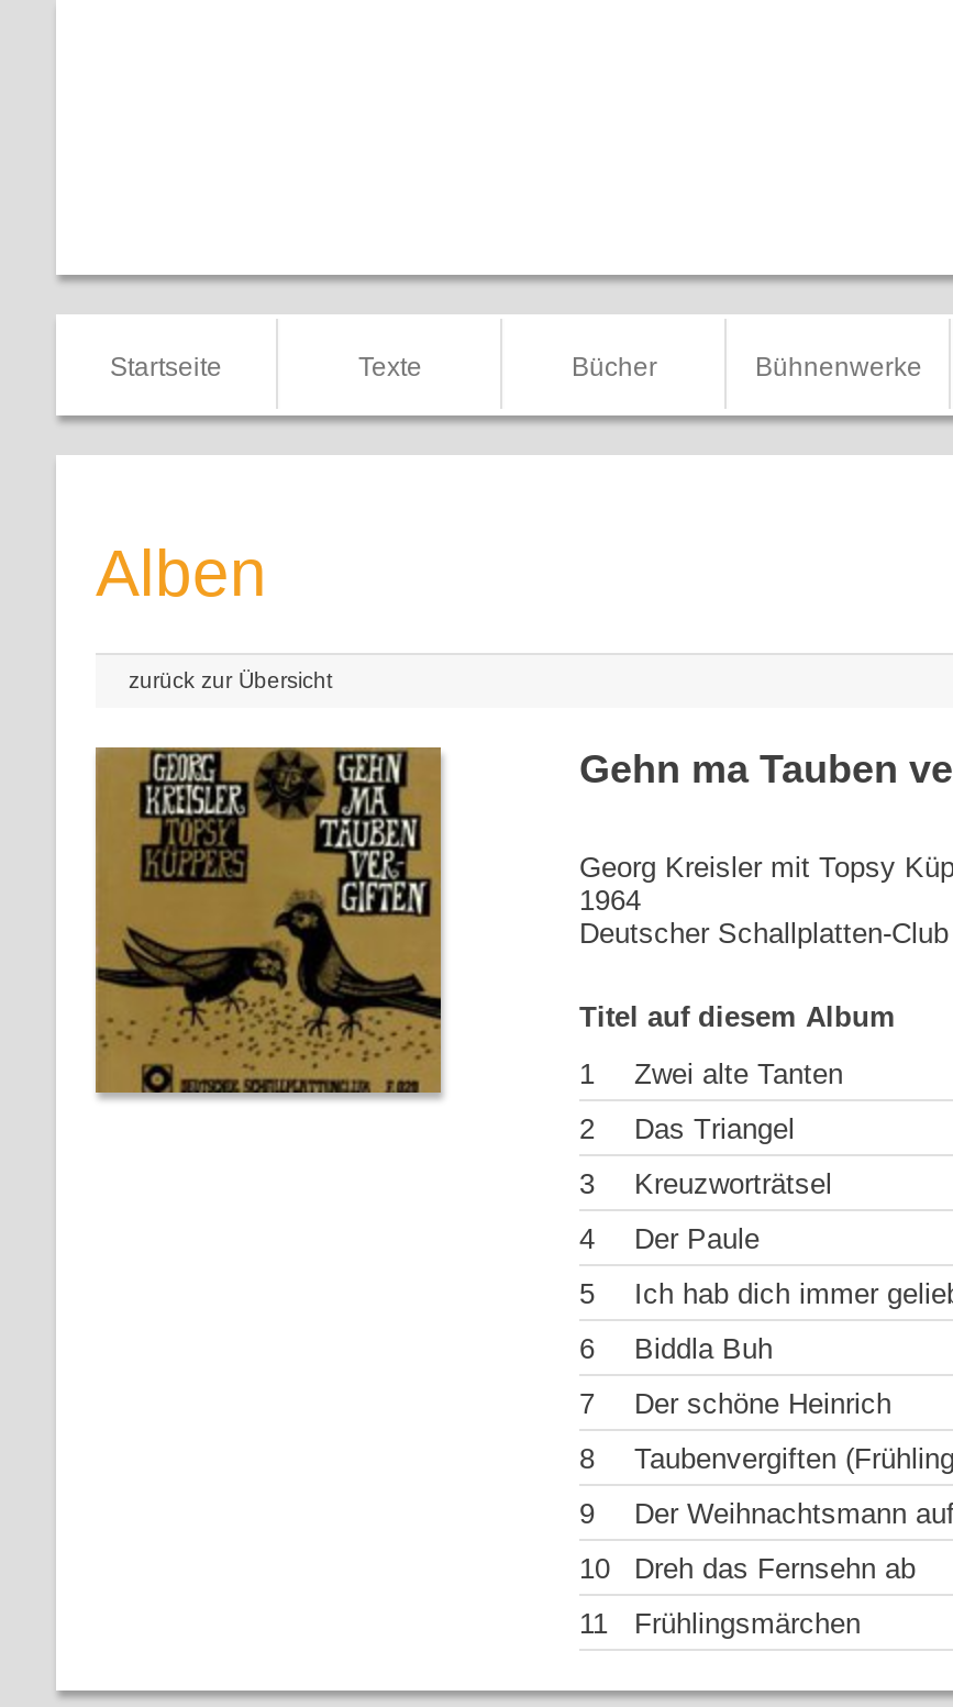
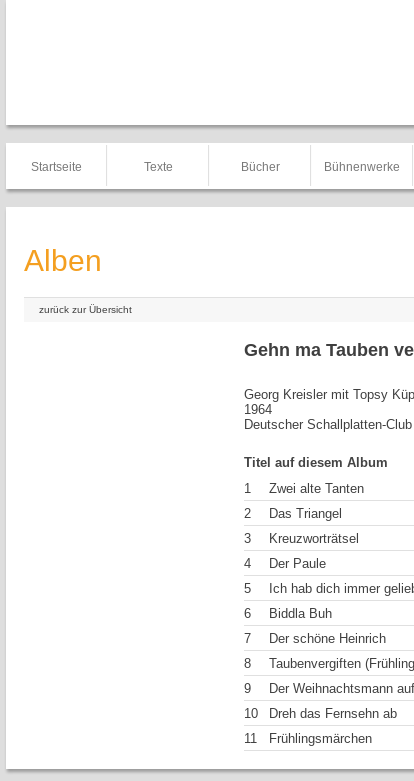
[93,745,445,1101] [image] -> none

